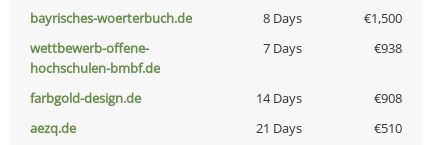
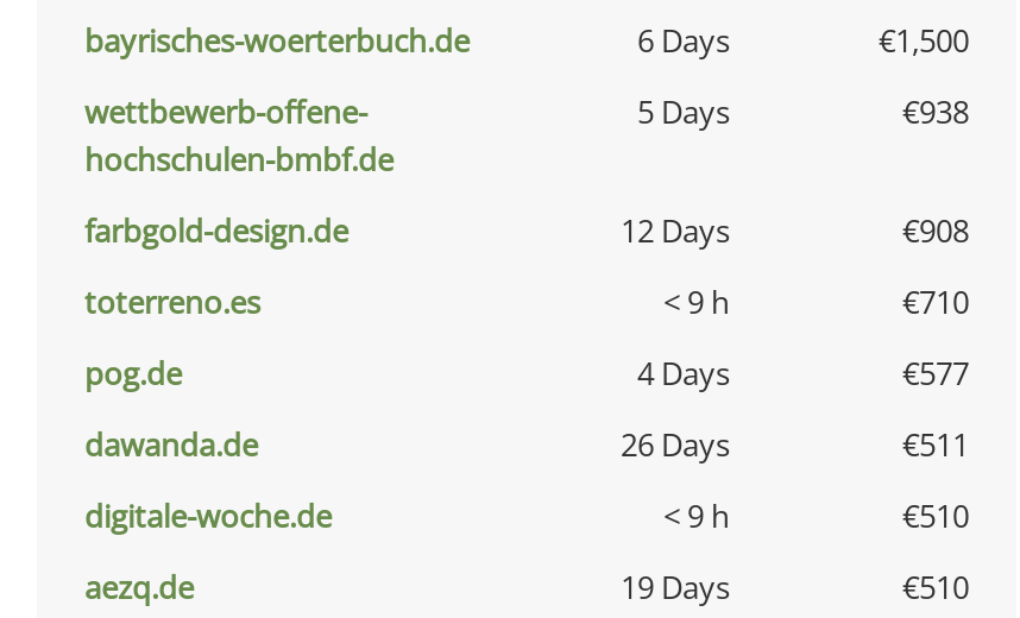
[262,8,301,26] 8 Days -> [637,18,730,61] 6 Days
[262,38,301,56] 7 Days -> [637,89,730,132] 5 Days
[255,88,301,106] 14 Days -> [621,208,730,251] 12 Days
none -> [84,279,969,536] toterreno.es | < 9 h | €710 | pog.de | 4 Days | €577 | dawanda.de | 26 Days | €511 | digitale-woche.de | < 9 h | €510
[255,118,301,136] 21 Days -> [621,565,730,607] 19 Days

